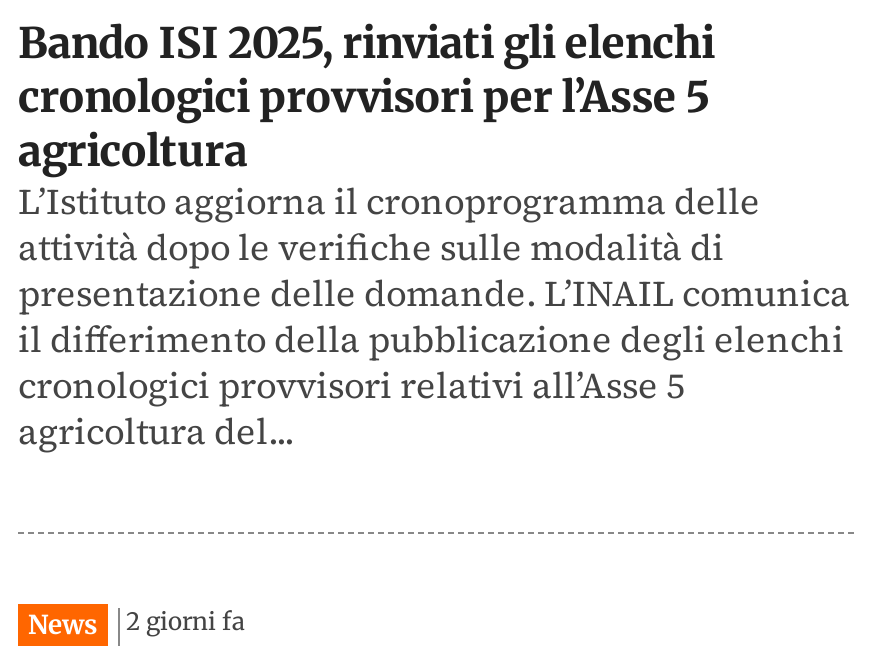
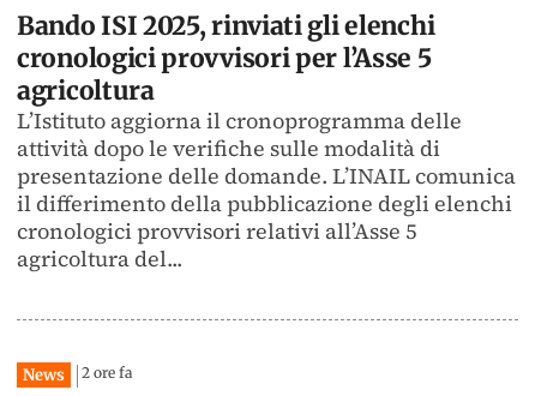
[28,605,244,641] News 2 giorni fa -> [23,363,132,385] News 2 ore fa

